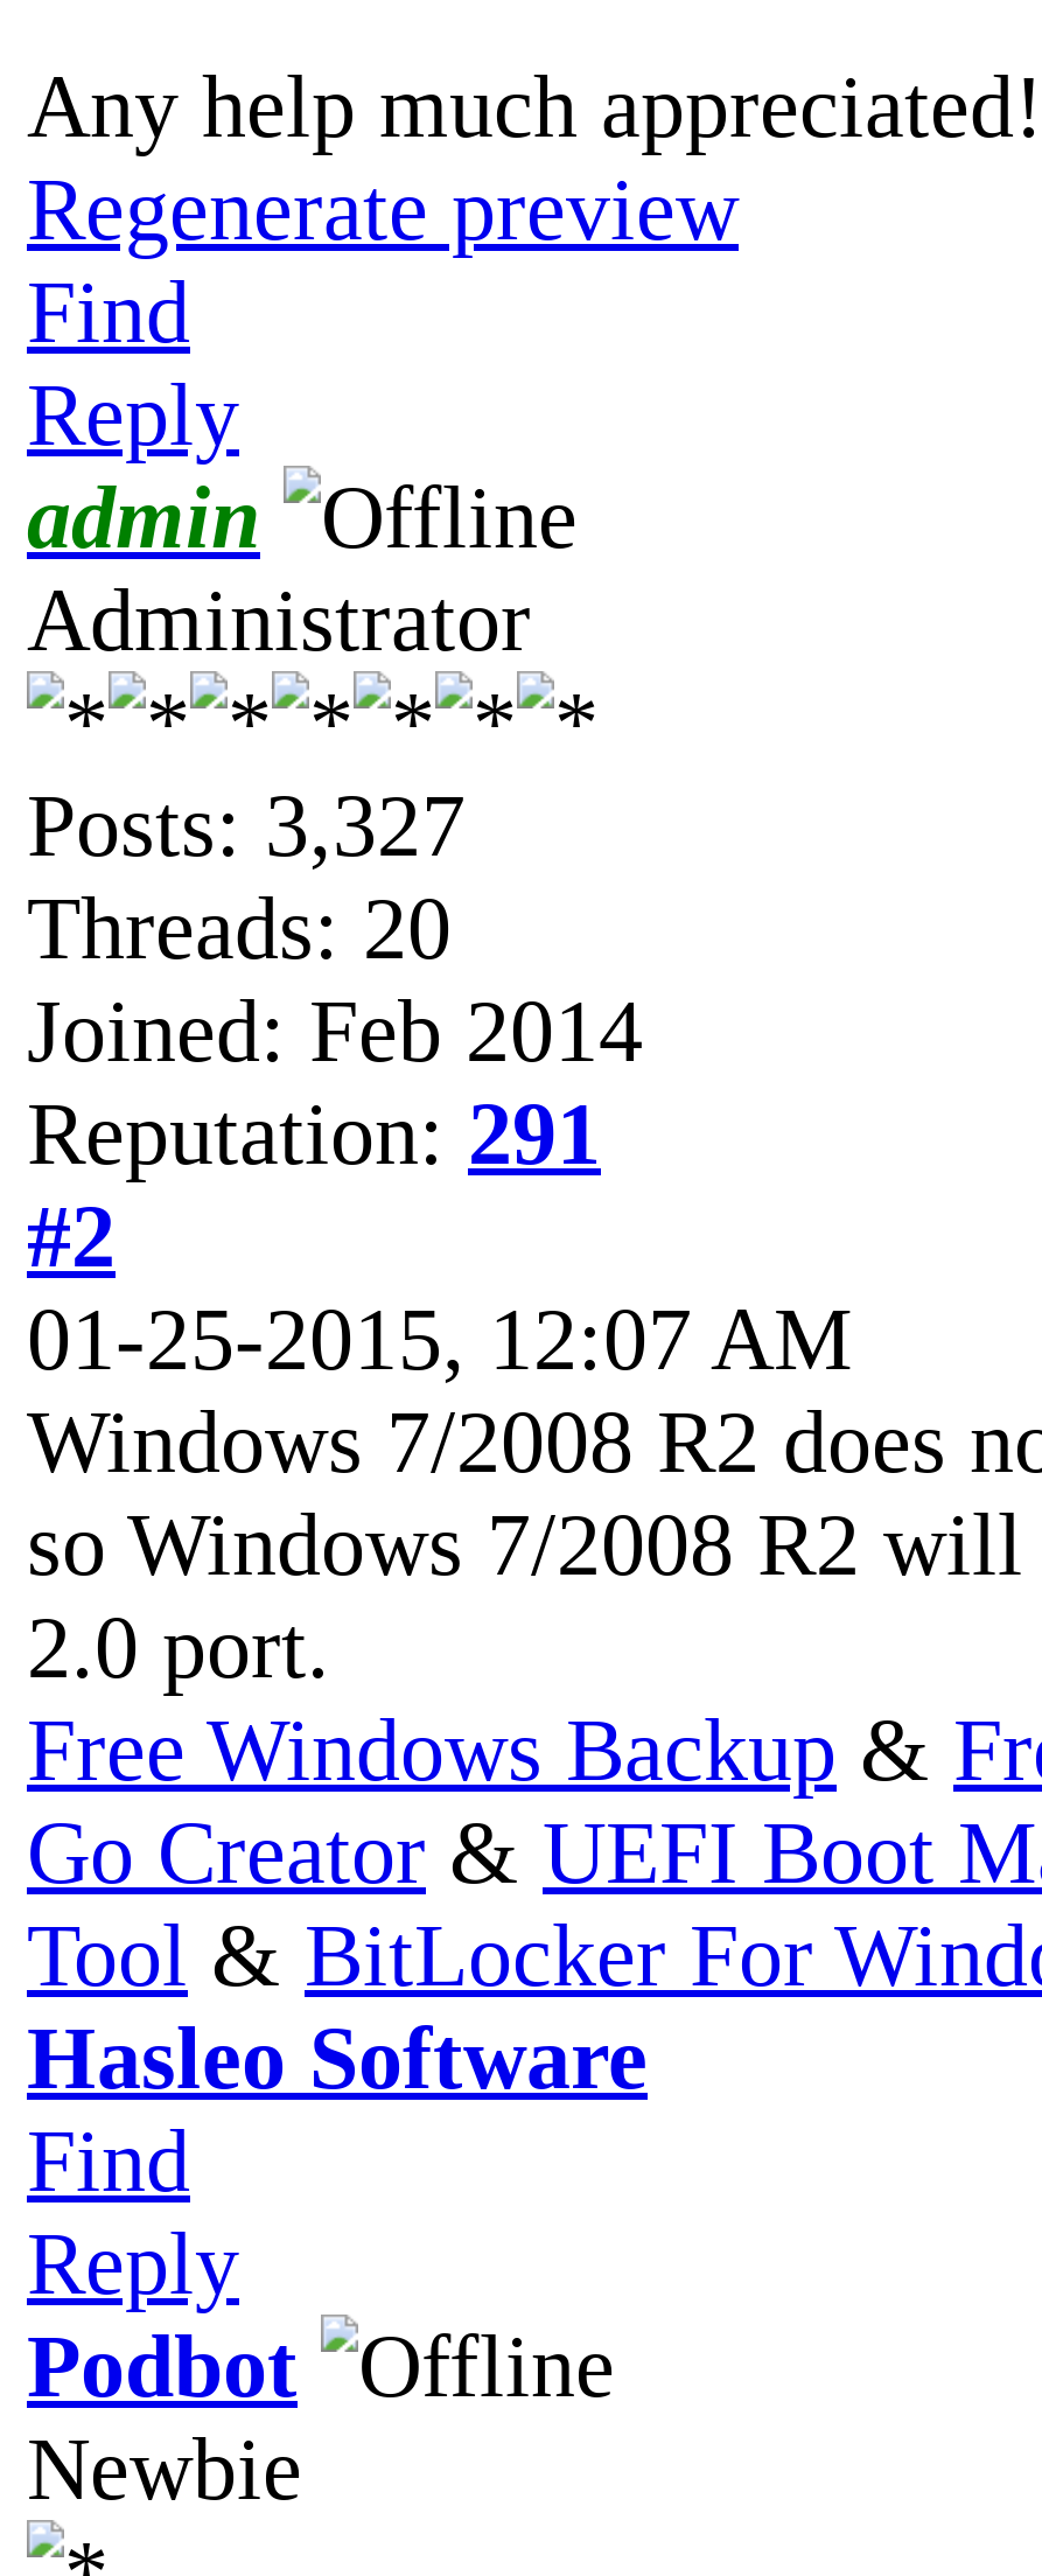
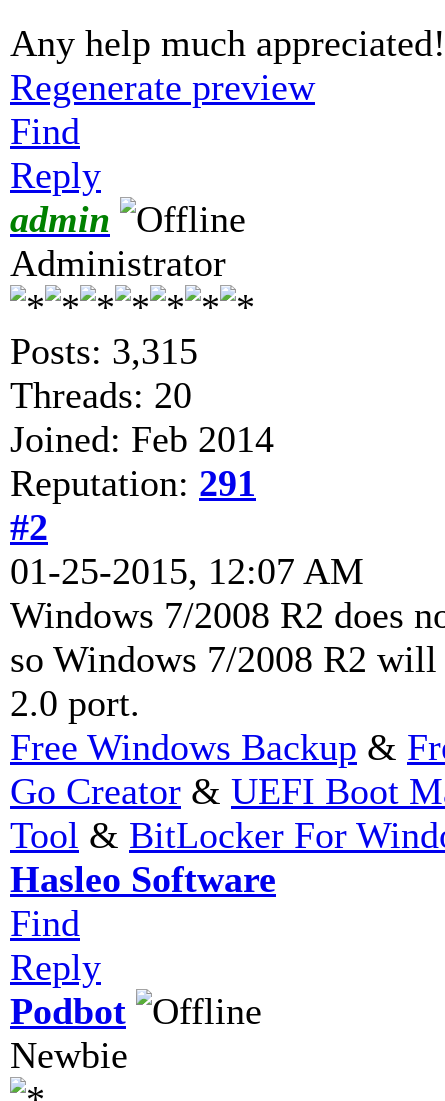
[27,775,466,873] Posts: 3,327 -> [10,330,198,372] Posts: 3,315

